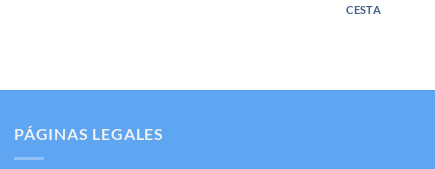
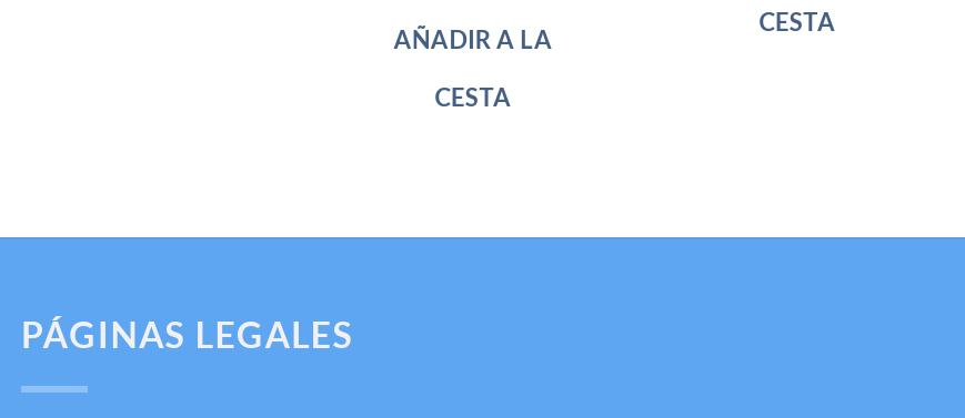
none -> [394,23,553,110] AÑADIR A LA | CESTA

